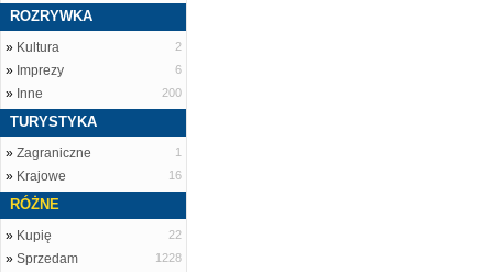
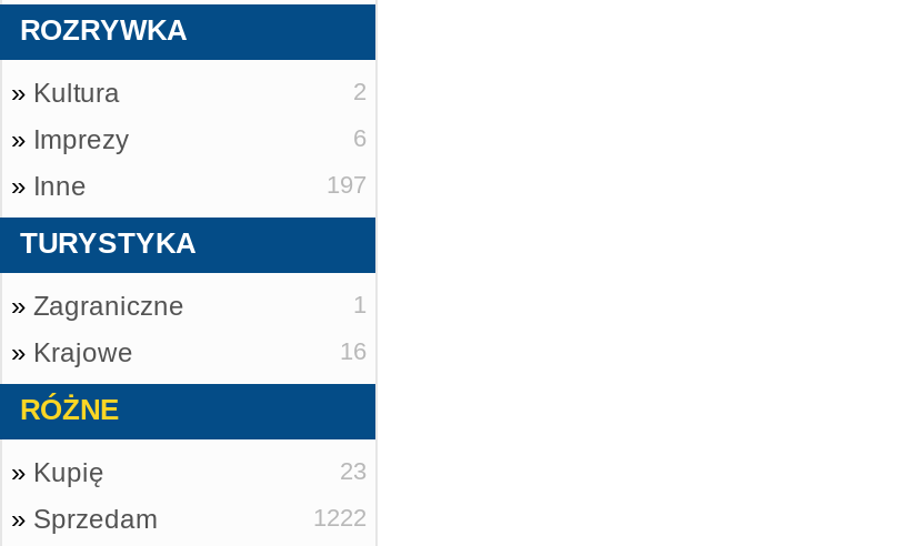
[162,86,182,99] 200 -> [327,171,367,198] 197
[168,228,182,241] 22 -> [340,457,367,484] 23
[155,251,182,264] 1228 -> [313,504,367,530] 1222

